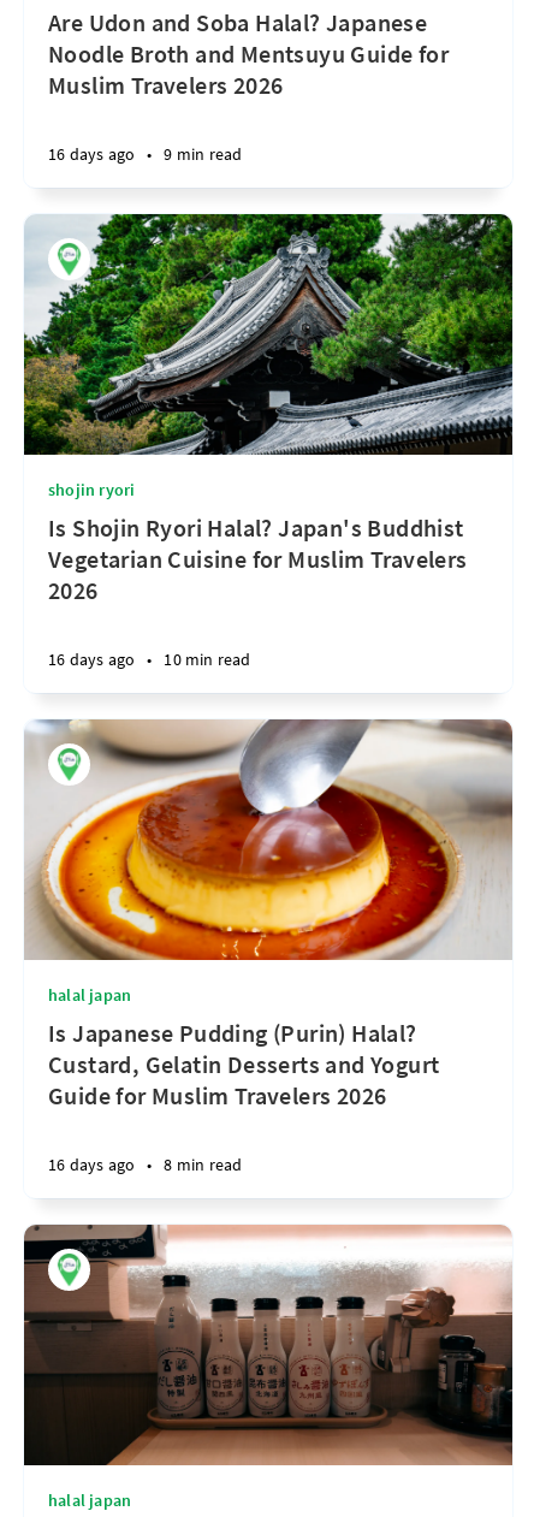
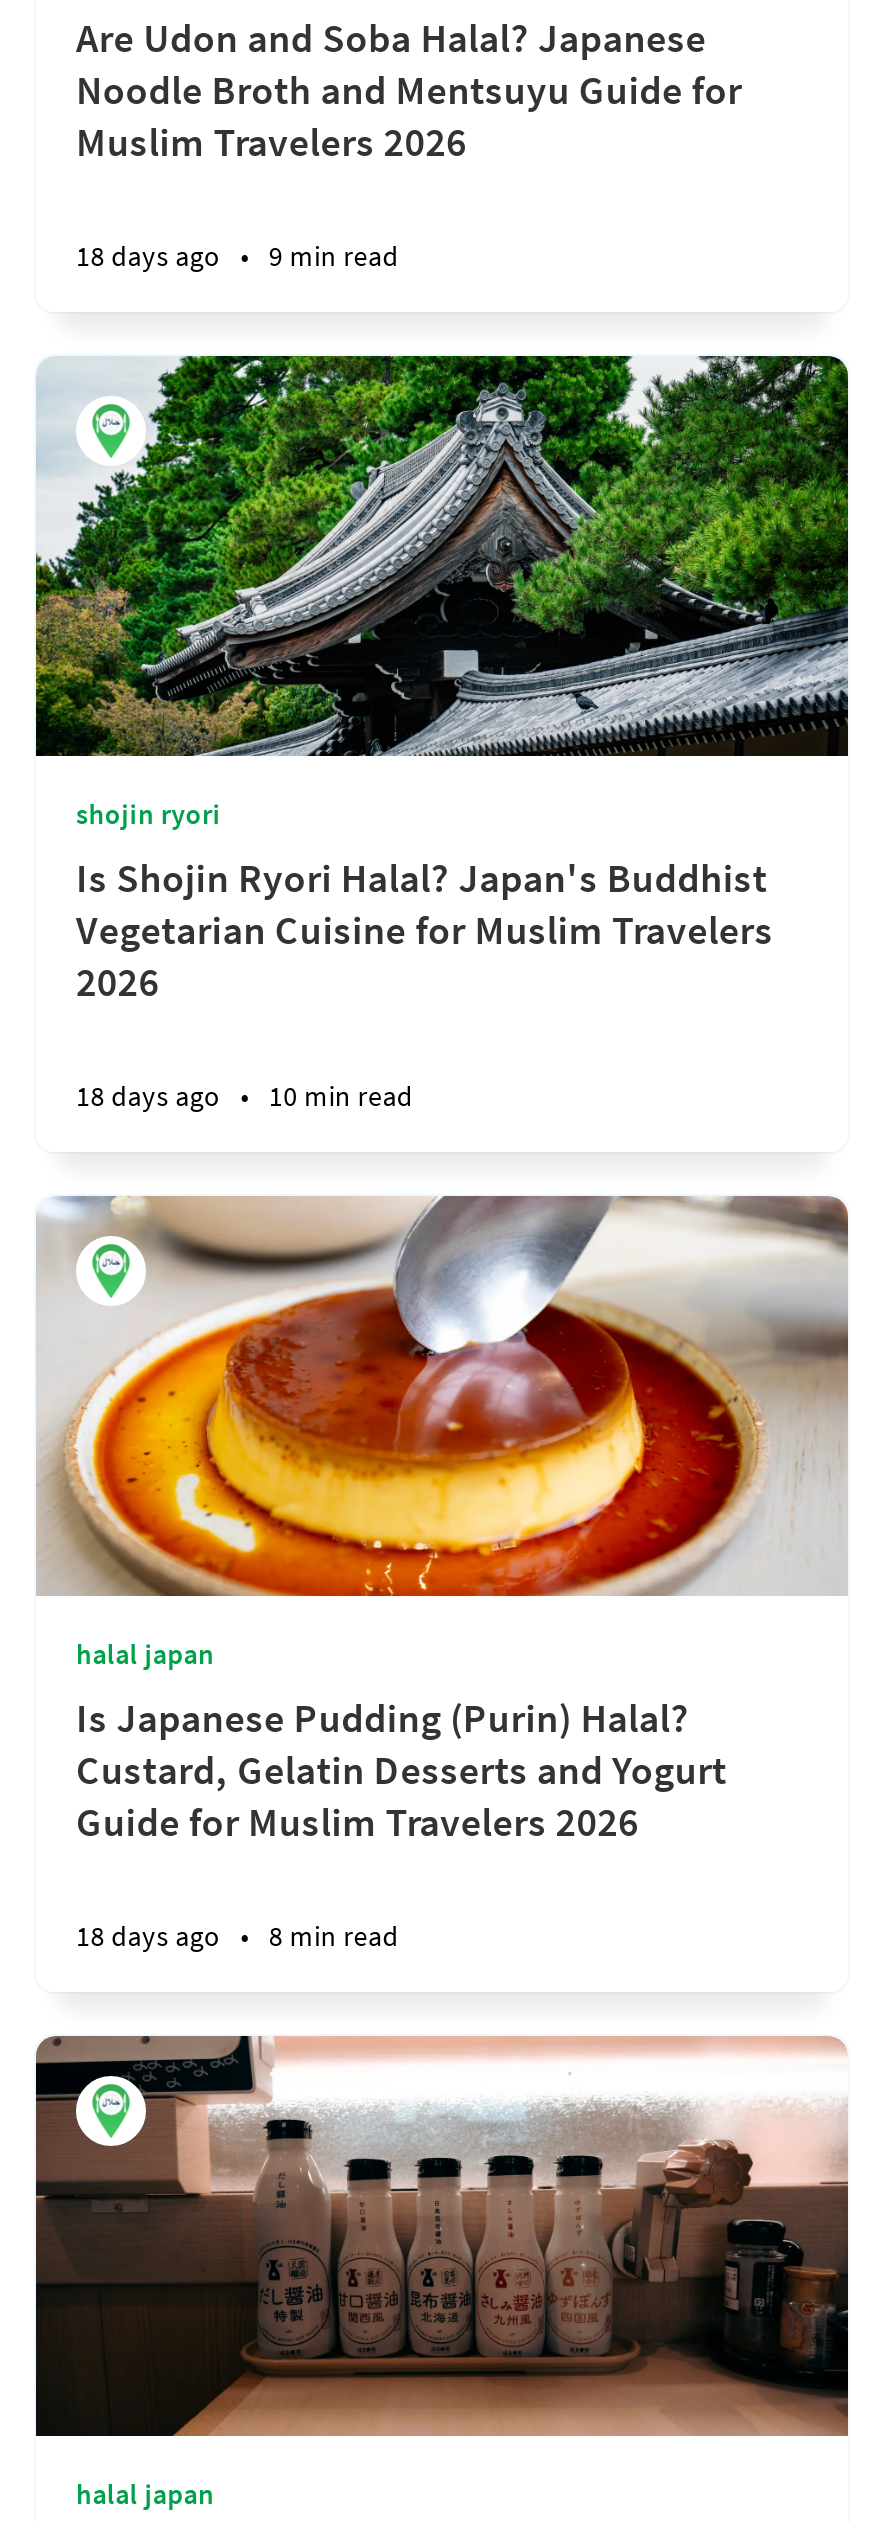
[48,143,242,164] 16 days ago • 9 min read -> [76,237,399,273] 18 days ago • 9 min read
[48,648,251,670] 16 days ago • 10 min read -> [76,1077,413,1113] 18 days ago • 10 min read
[48,1153,242,1175] 16 days ago • 8 min read -> [76,1917,399,1953] 18 days ago • 8 min read

